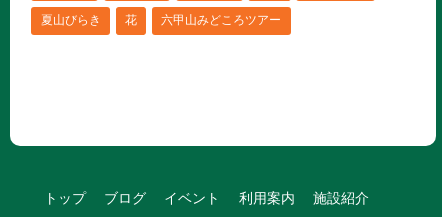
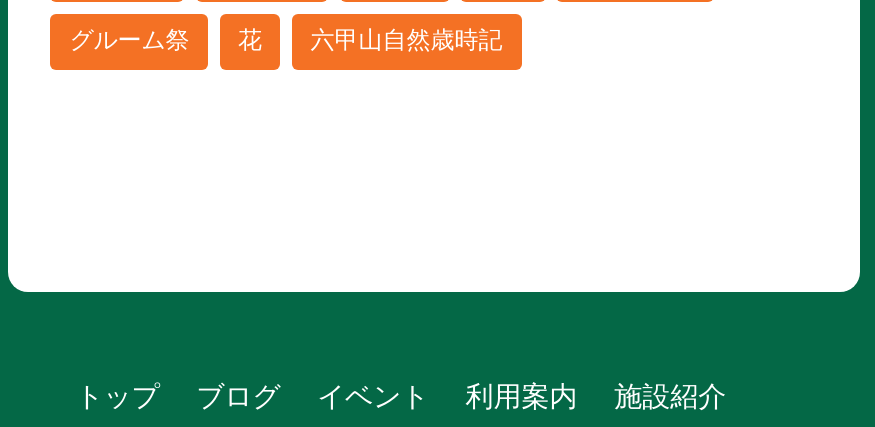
[41,13,101,27] 夏山びらき -> [70,27,190,55] グルーム祭
[161,13,281,27] 六甲山みどころツアー -> [311,27,503,55] 六甲山自然歳時記

